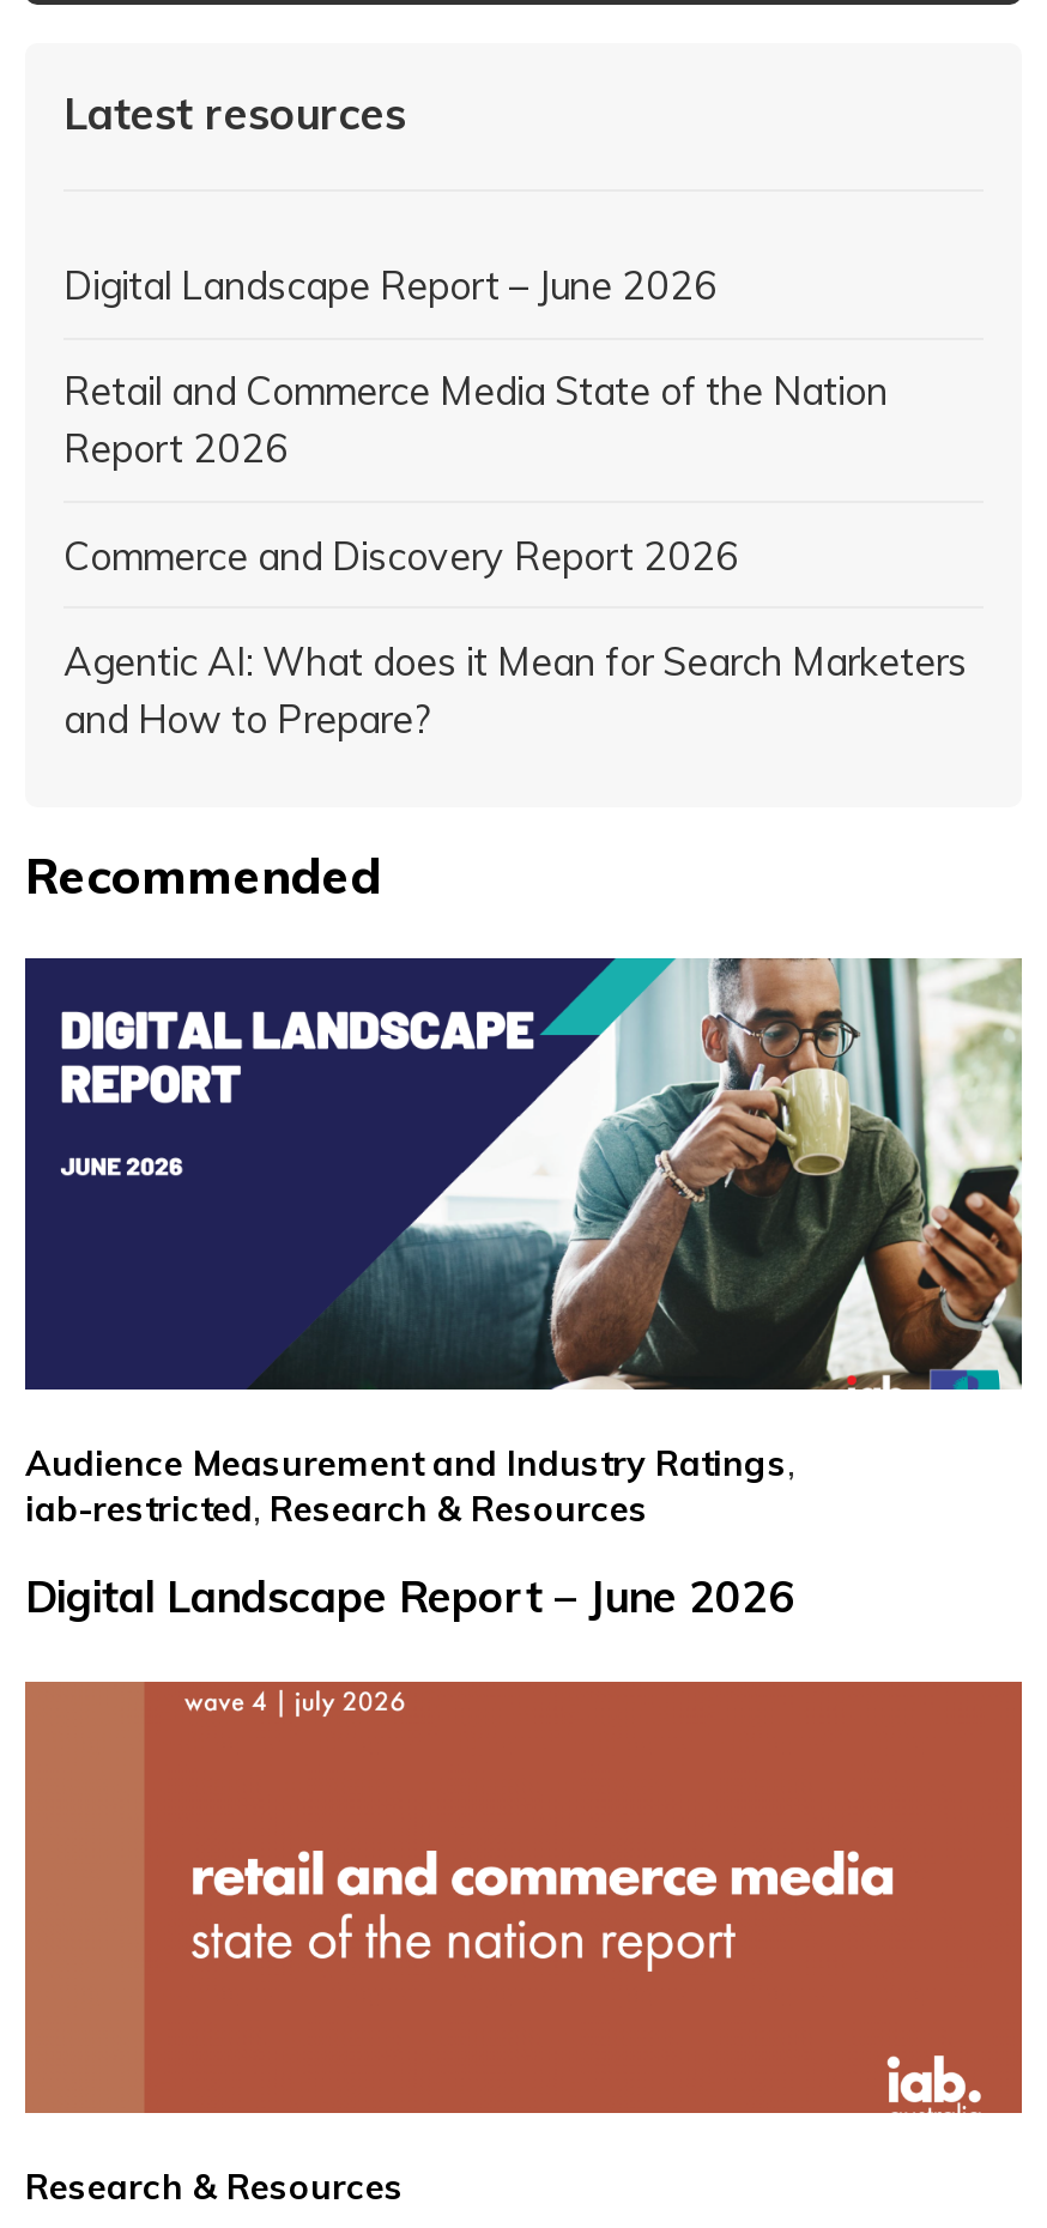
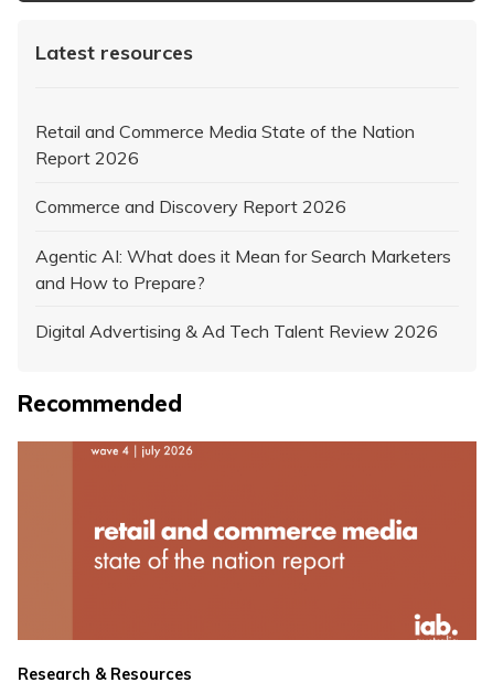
[63,262,718,310] Digital Landscape Report – June 2026 -> none
none -> [35,320,438,342] Digital Advertising & Ad Tech Talent Review 2026
[23,956,1024,1625] [image] | Audience Measurement and Industry Ratings, | iab-restricted, Research & Resources | Digital Landscape Report – June 2026 -> none

